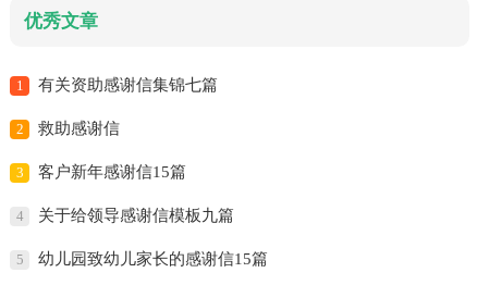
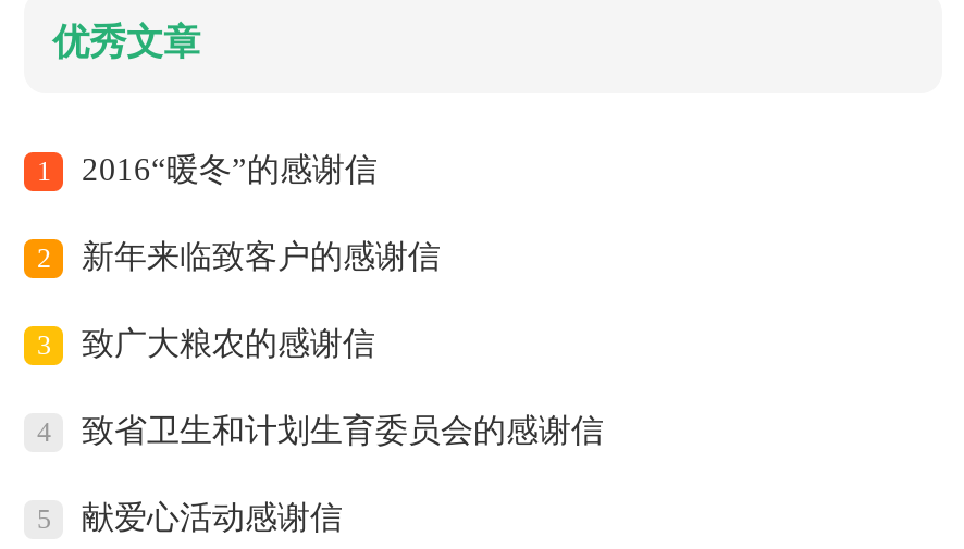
[39,76,218,93] 有关资助感谢信集锦七篇 -> [81,152,377,187] 2016“暖冬”的感谢信
[39,120,120,137] 救助感谢信 -> [81,239,440,274] 新年来临致客户的感谢信
[39,163,187,180] 客户新年感谢信15篇 -> [81,326,375,361] 致广大粮农的感谢信
[39,207,235,224] 关于给领导感谢信模板九篇 -> [81,413,604,448] 致省卫生和计划生育委员会的感谢信
[39,250,268,267] 幼儿园致幼儿家长的感谢信15篇 -> [81,500,343,535] 献爱心活动感谢信

